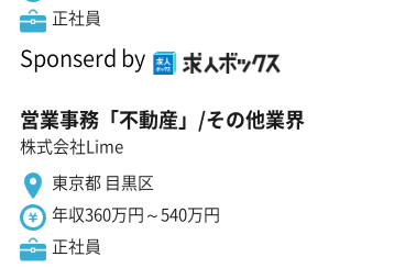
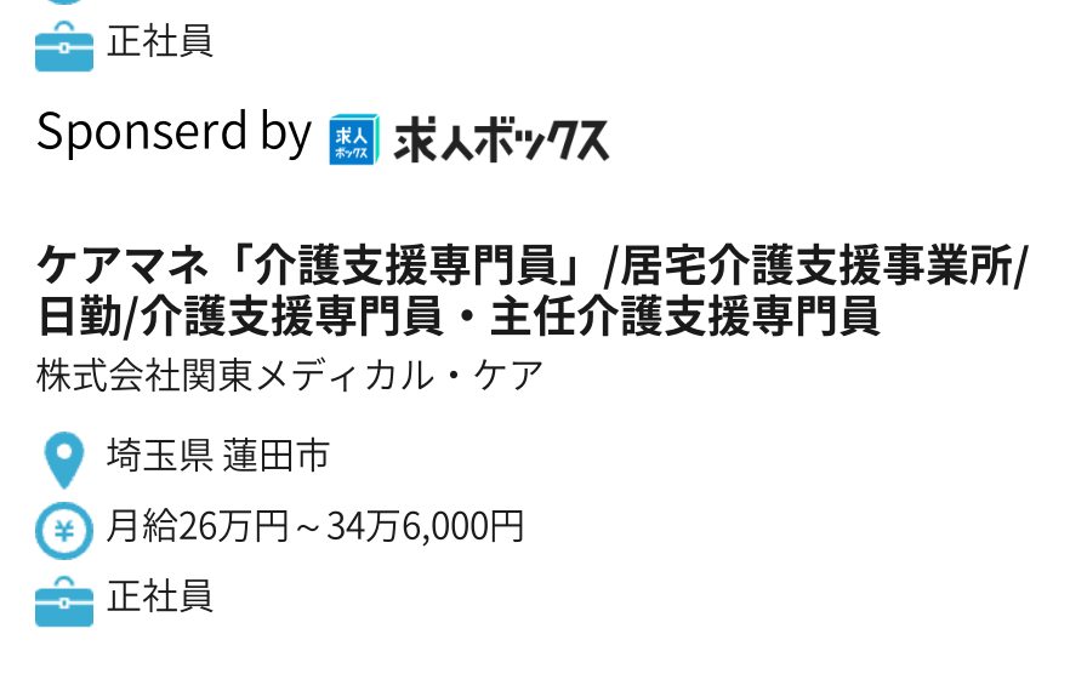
[20,104,305,158] 営業事務「不動産」/その他業界 | 株式会社Lime -> [35,230,1030,400] ケアマネ「介護支援専門員」/居宅介護支援事業所/ | 日勤/介護支援専門員・主任介護支援専門員 | 株式会社関東メディカル・ケア
[52,170,220,226] 東京都 目黒区 | 年収360万円～540万円 -> [106,427,525,550] 埼玉県 蓮田市 | 月給26万円～34万6,000円

